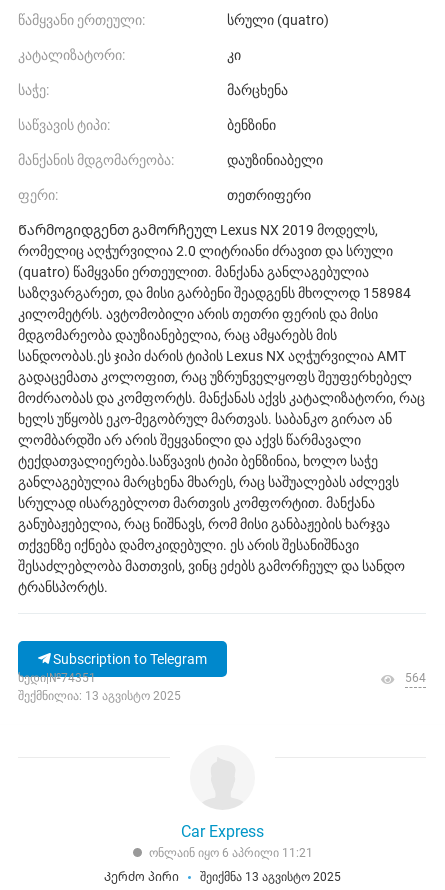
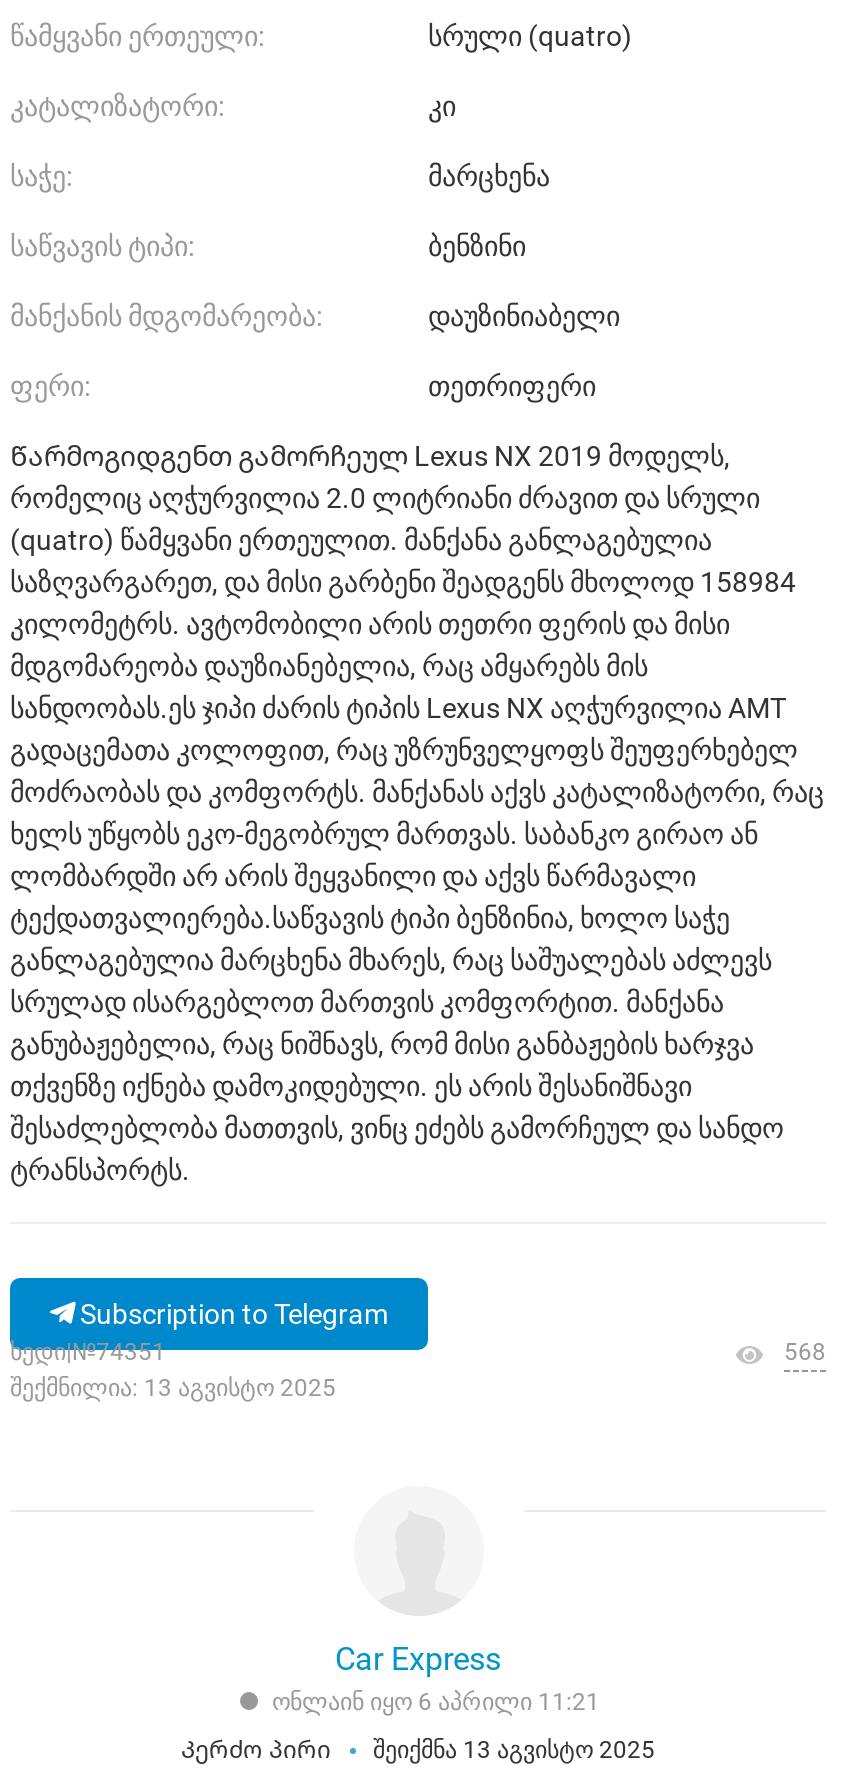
[405,671,426,685] 564 -> [784,1338,826,1366] 568

